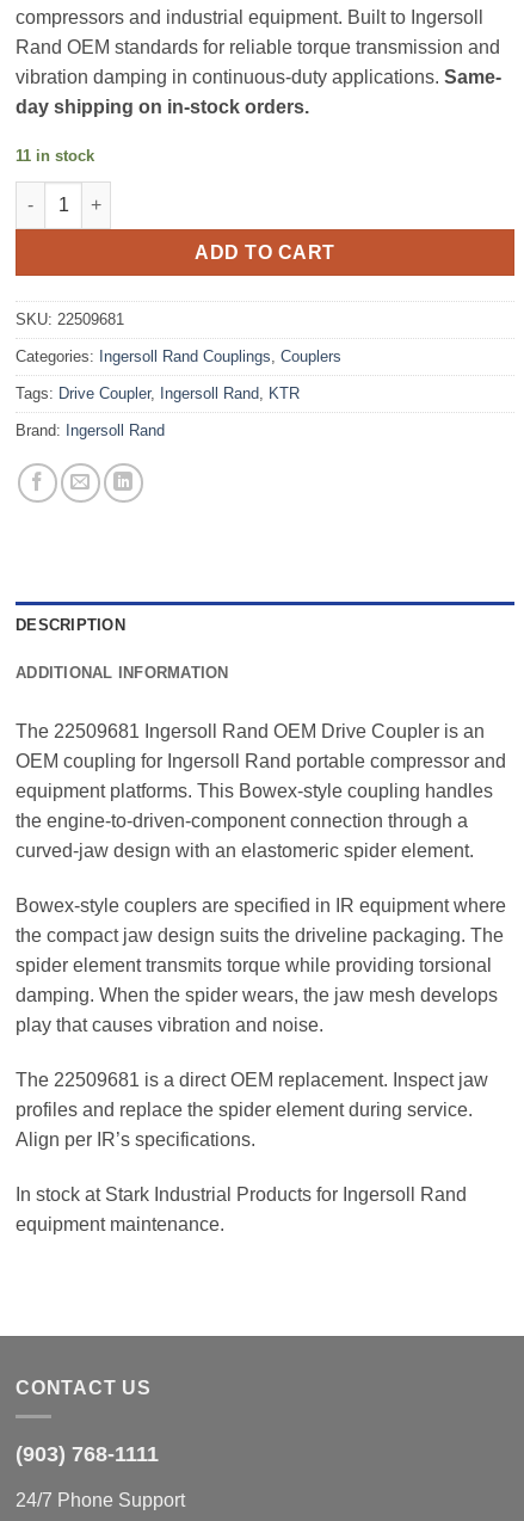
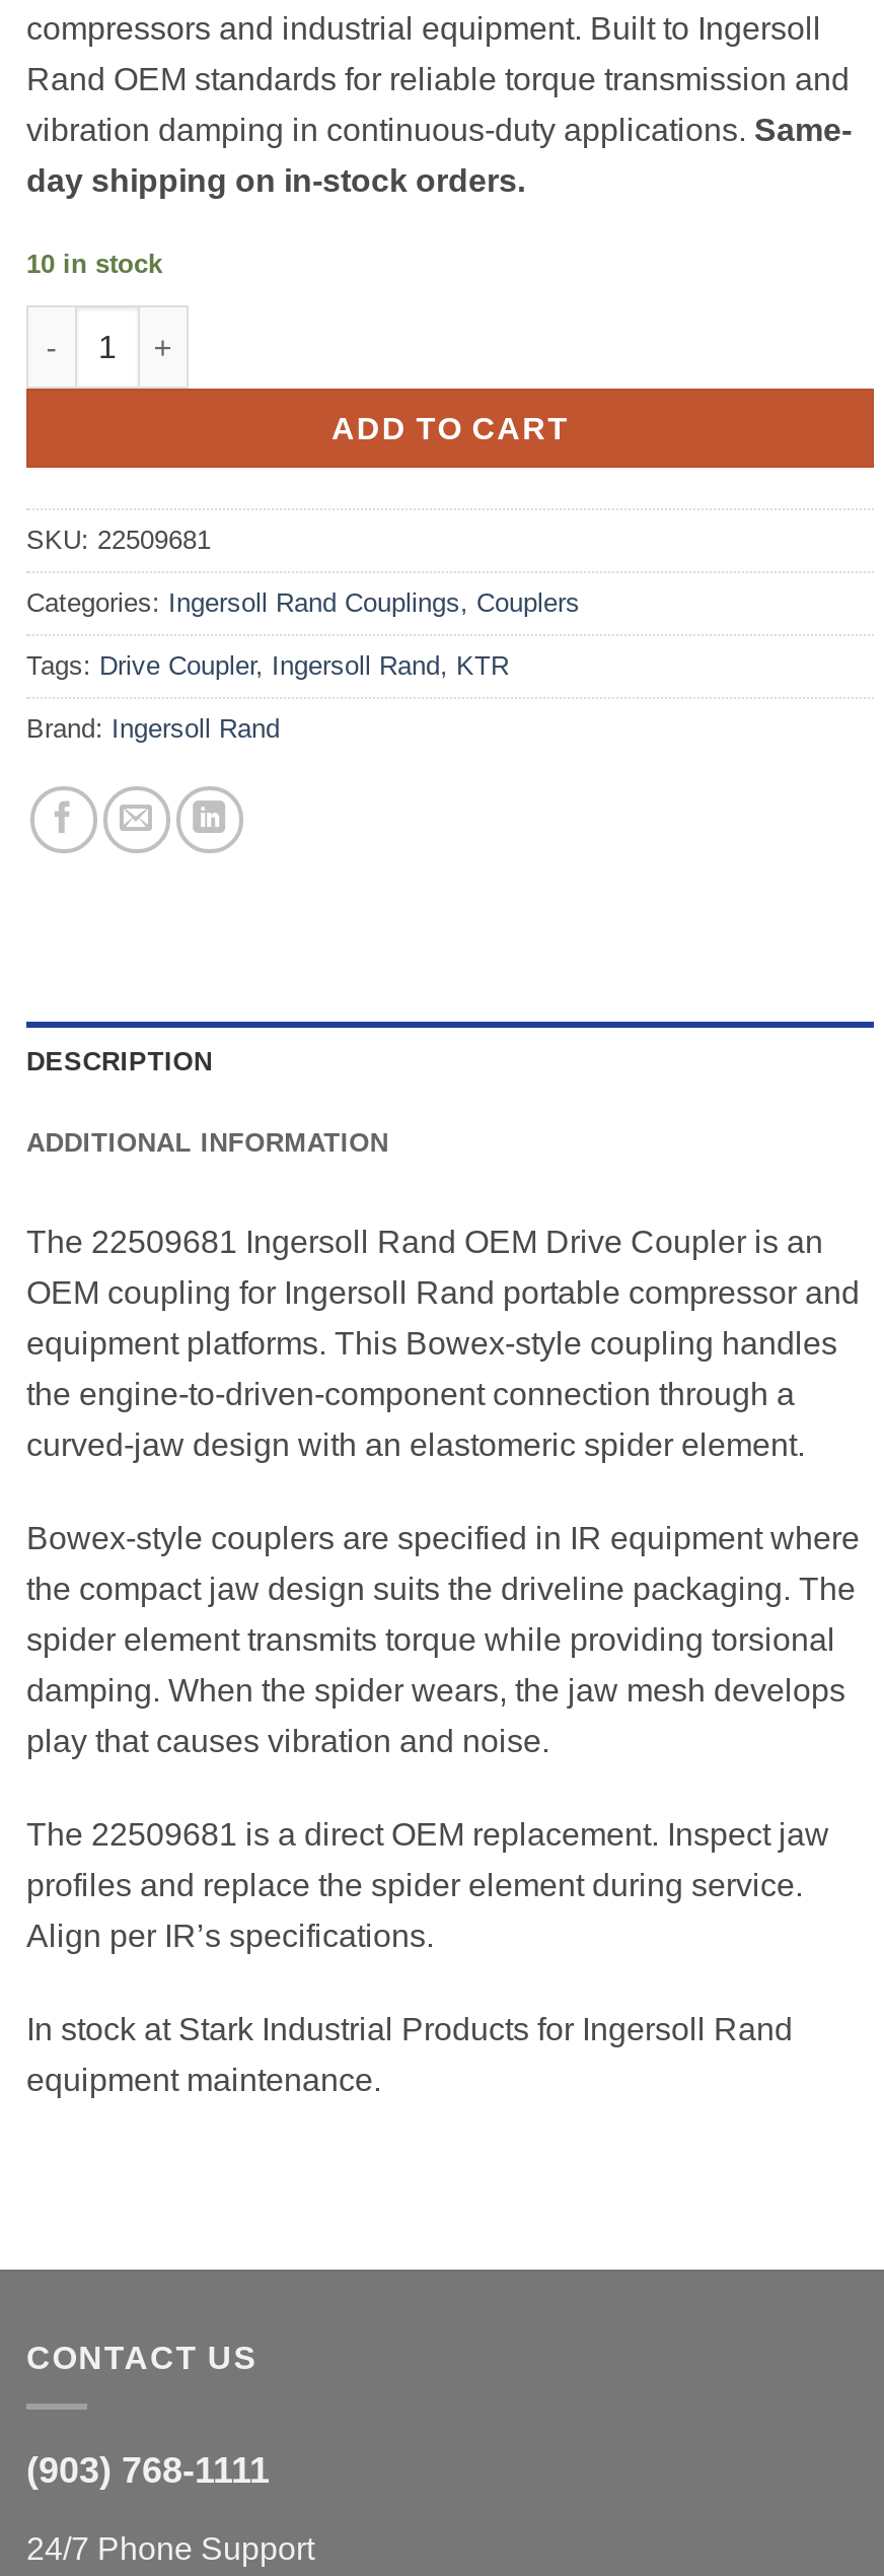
[16,147,94,165] 11 in stock -> [26,248,162,279] 10 in stock

